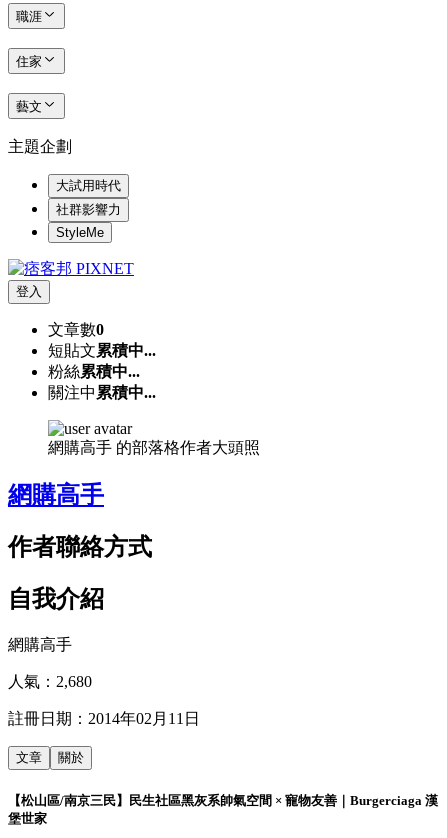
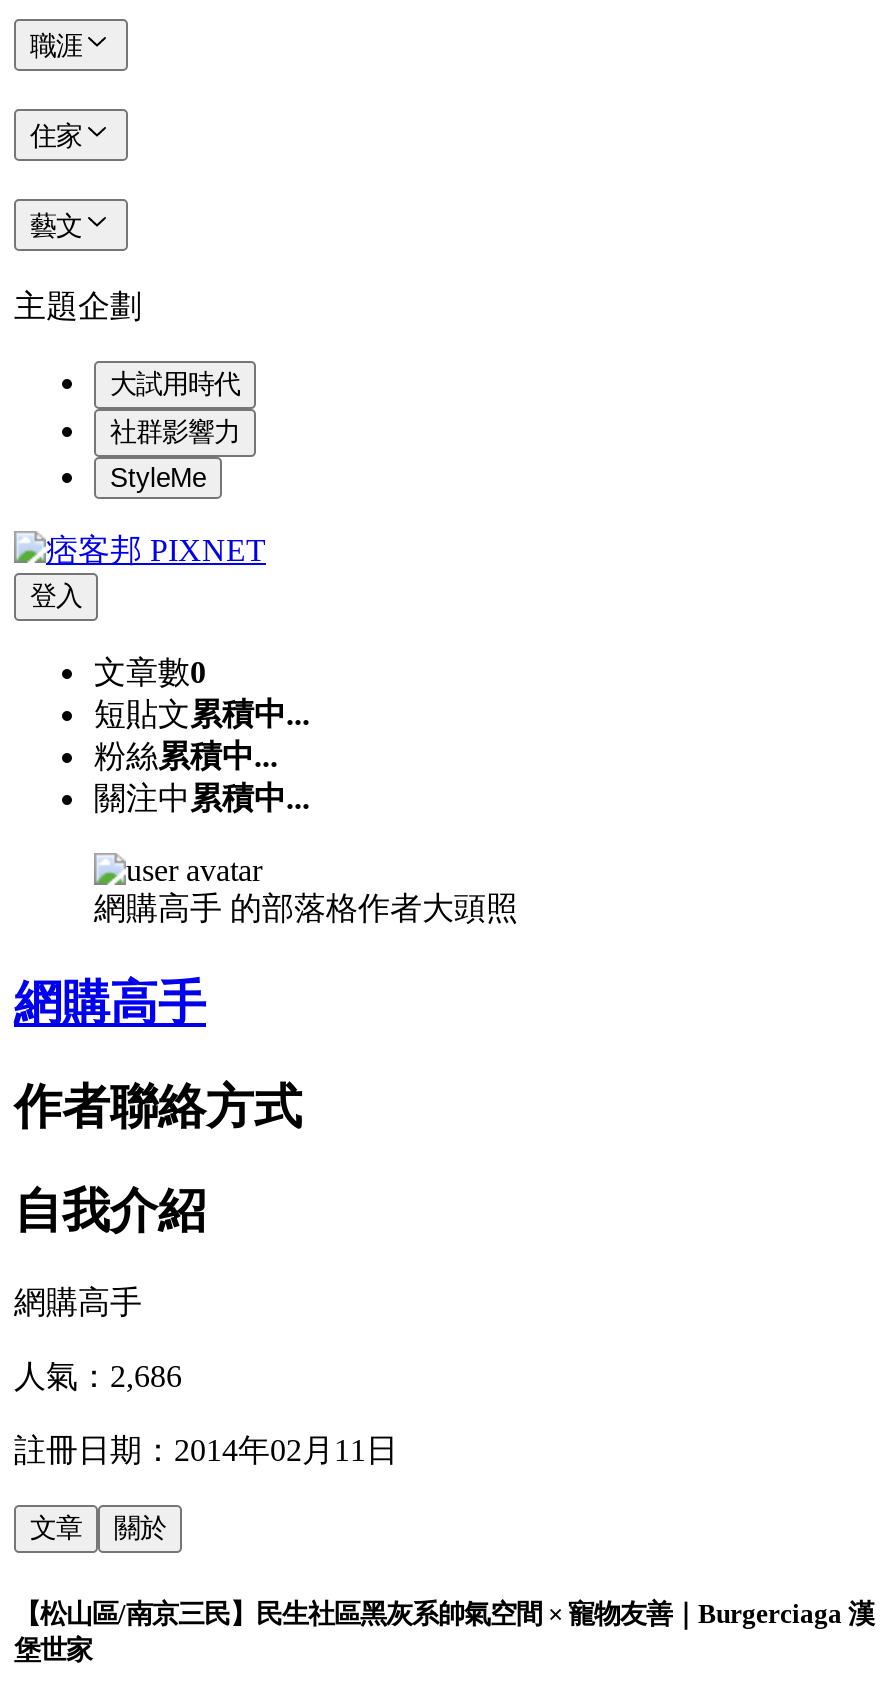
[8,673,92,690] 人氣：2,680 -> [14,1359,182,1393] 人氣：2,686

